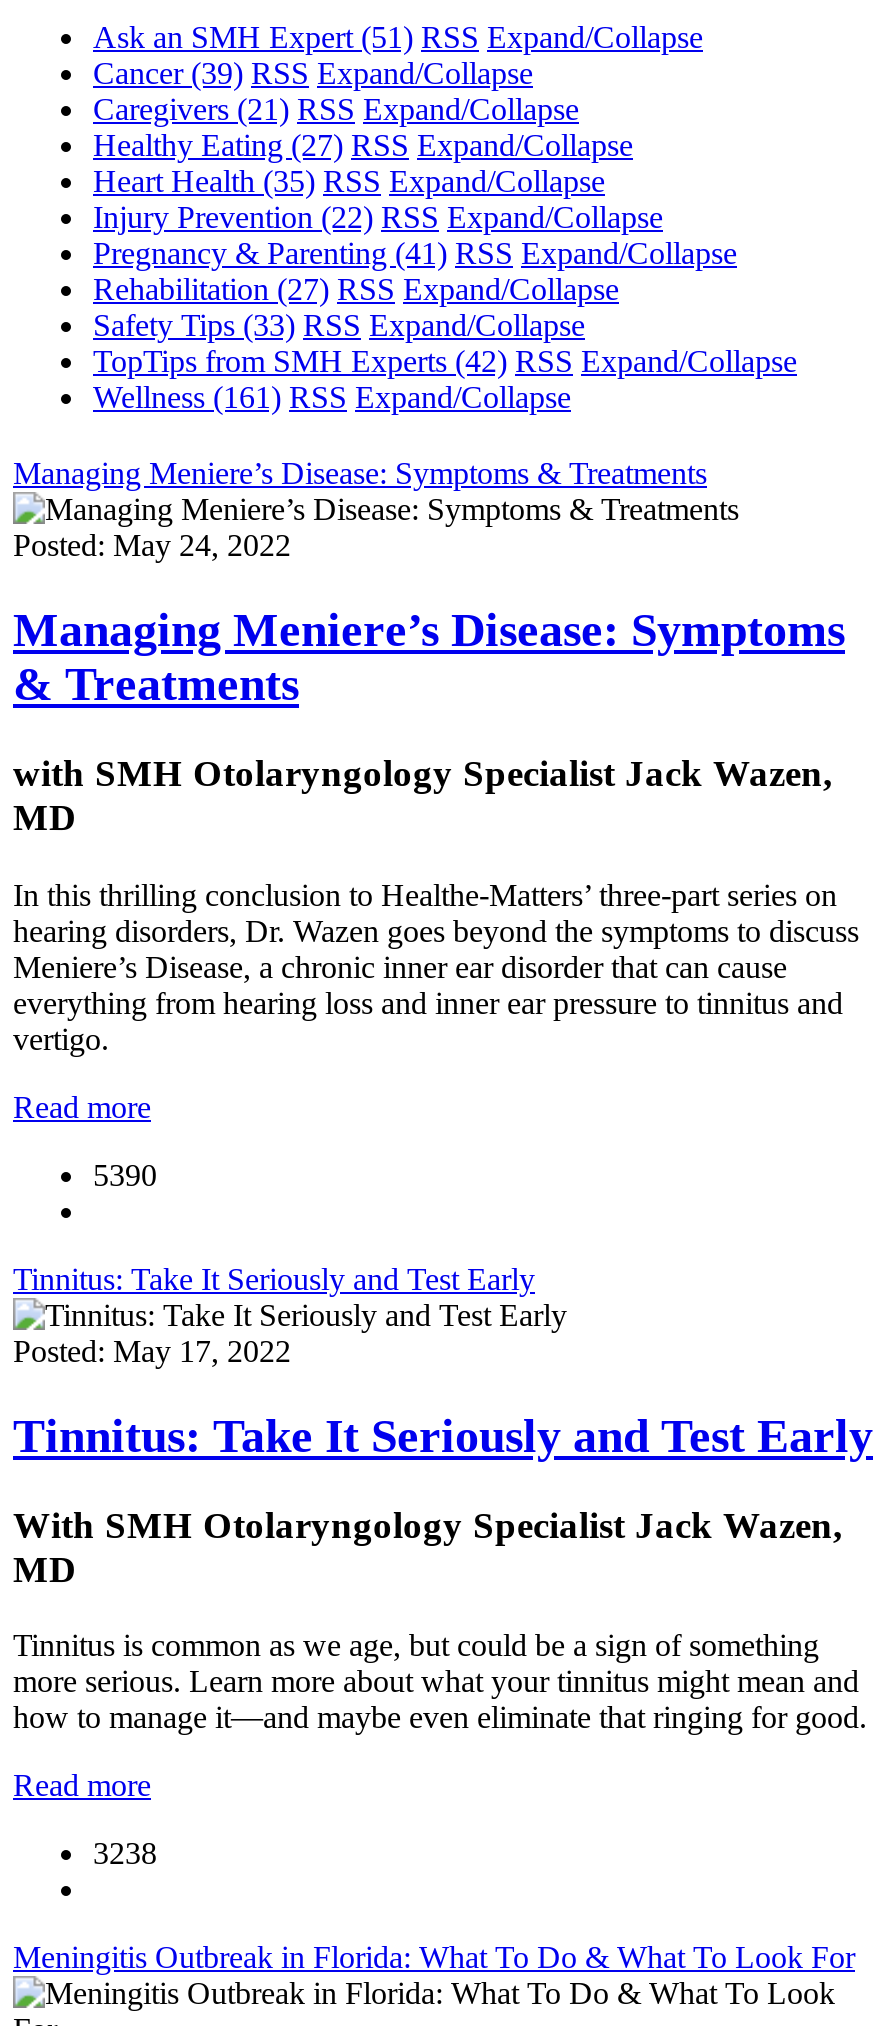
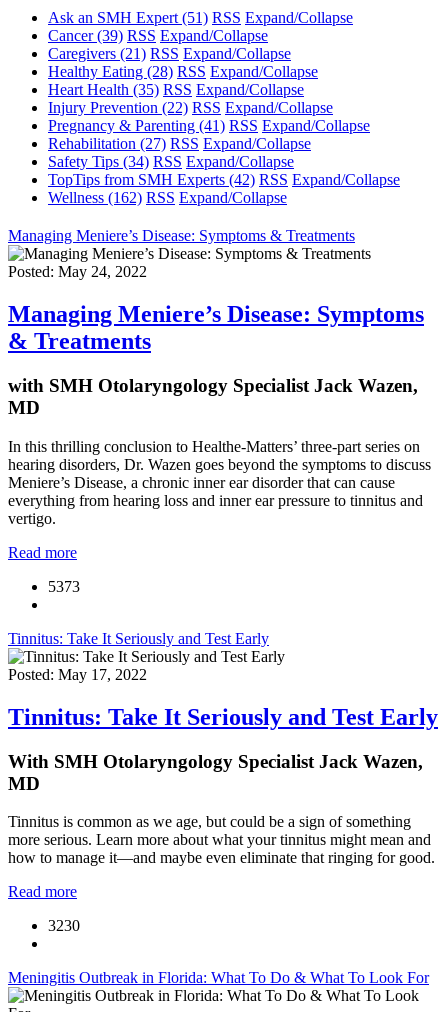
[93,129,633,163] Healthy Eating (27) RSS Expand/Collapse -> [48,63,318,80] Healthy Eating (28) RSS Expand/Collapse
[93,309,585,343] Safety Tips (33) RSS Expand/Collapse -> [48,153,294,170] Safety Tips (34) RSS Expand/Collapse
[93,381,571,415] Wellness (161) RSS Expand/Collapse -> [48,189,287,206] Wellness (162) RSS Expand/Collapse
[93,1158,157,1192] 5390 -> [48,578,80,595] 5373
[93,1837,157,1871] 3238 -> [48,917,80,934] 3230

